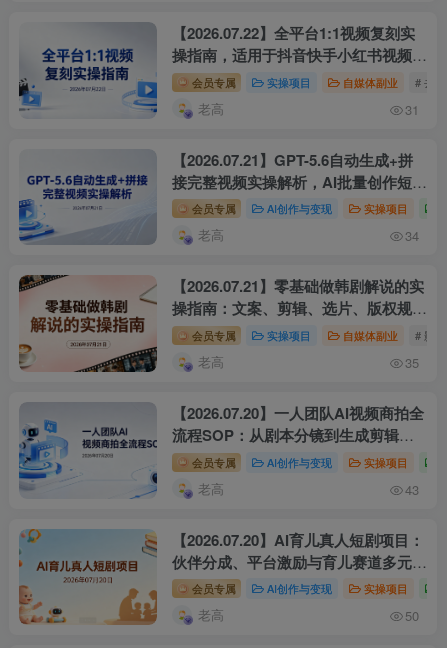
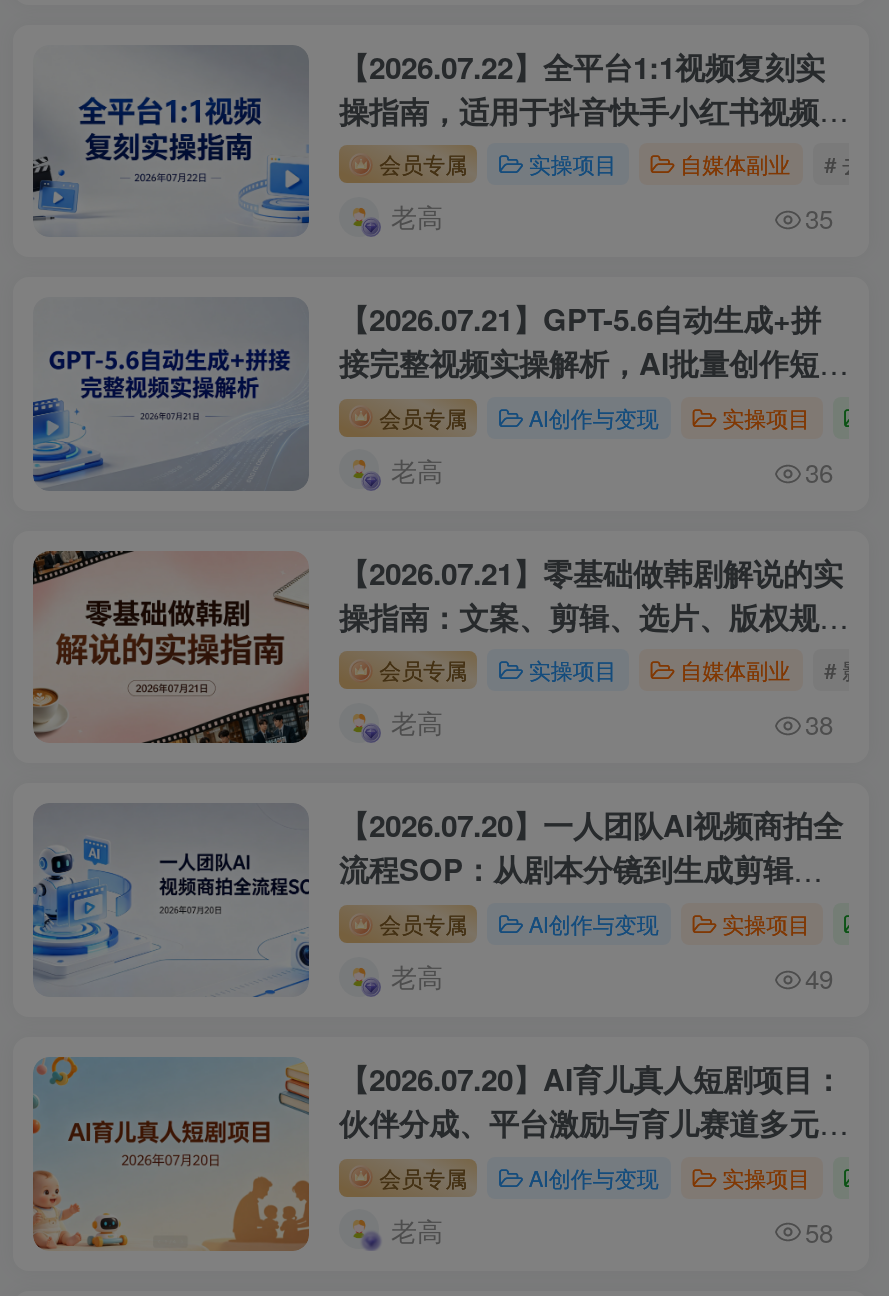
[405,100,419,119] 31 -> [805,200,833,238] 35
[405,226,419,245] 34 -> [805,453,833,491] 36
[405,353,419,372] 35 -> [805,706,833,744] 38
[405,480,419,499] 43 -> [805,959,833,997] 49
[405,606,419,625] 50 -> [805,1212,833,1250] 58

